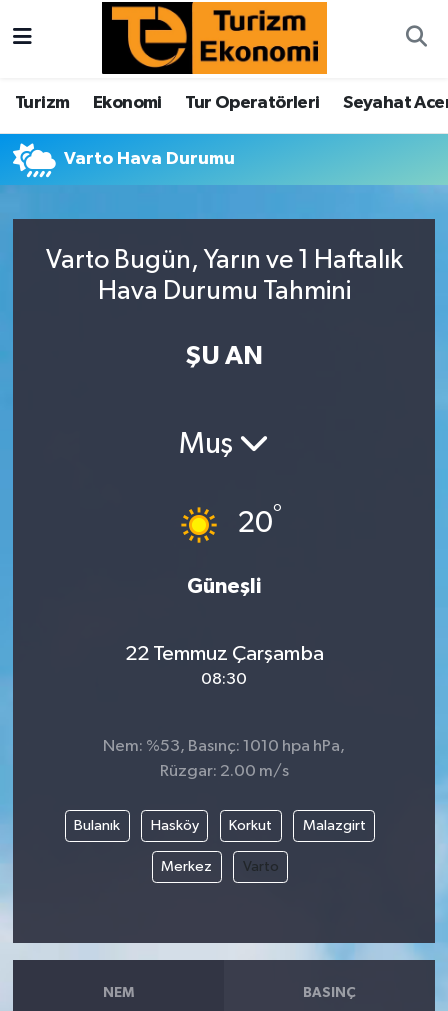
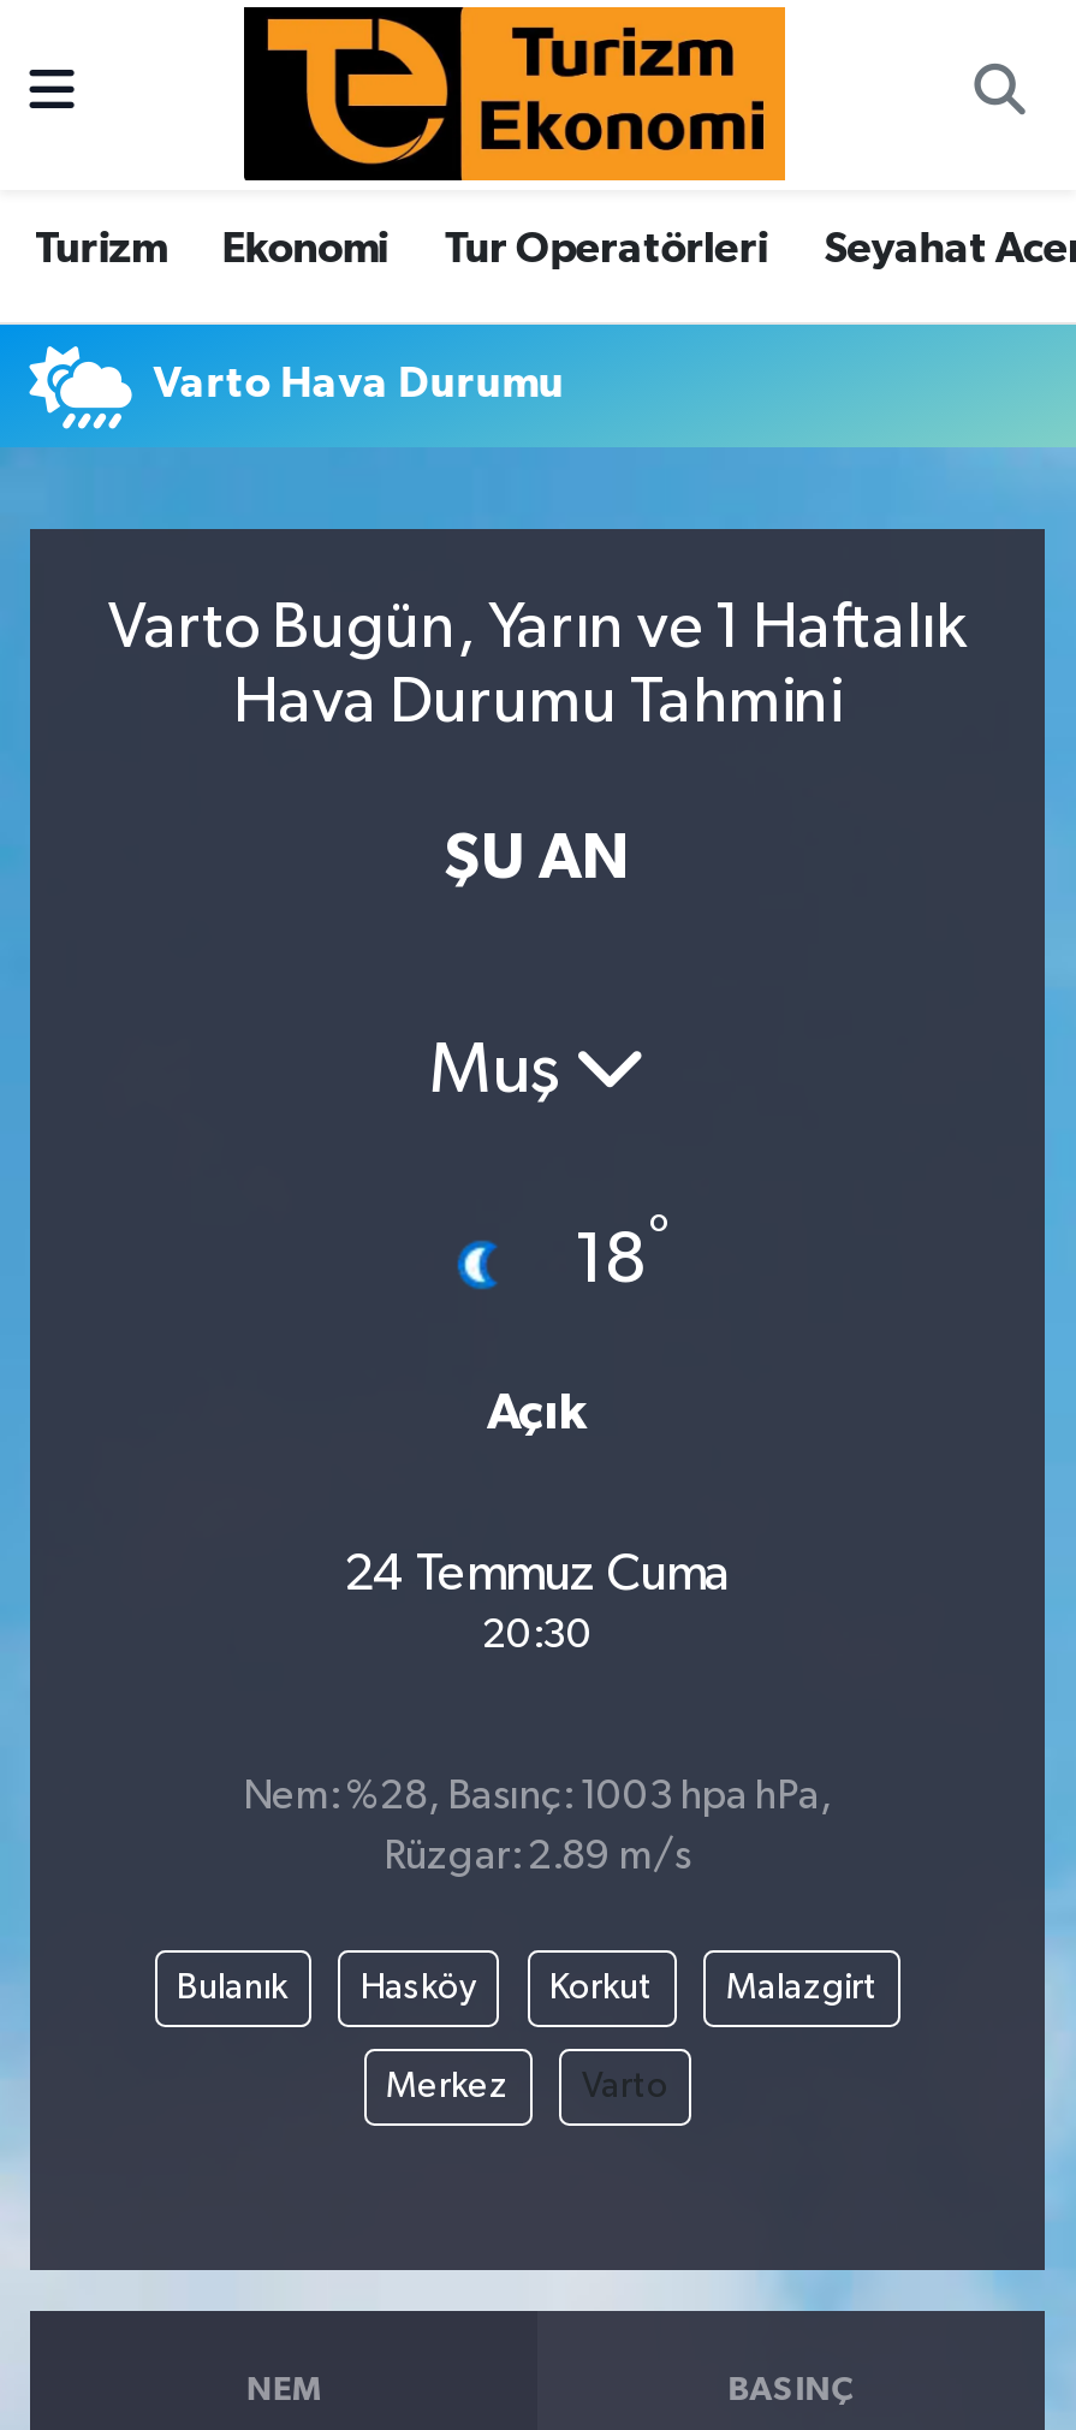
[180,503,281,544] [image] | 20° -> [436,1212,670,1306] [image] | 18°
[187,576,261,597] Güneşli -> [487,1388,588,1439] Açık
[124,643,323,688] 22 Temmuz Çarşamba | 08:30 -> [344,1548,731,1656] 24 Temmuz Cuma | 20:30
[103,738,345,755] Nem: %53, Basınç: 1010 hpa hPa, -> [243,1778,832,1819] Nem: %28, Basınç: 1003 hpa hPa,
[159,763,288,780] Rüzgar: 2.00 m/s -> [384,1838,691,1879] Rüzgar: 2.89 m/s

